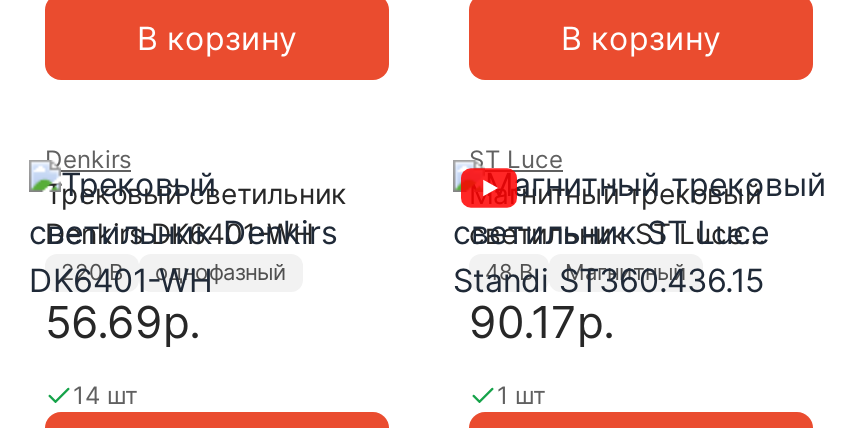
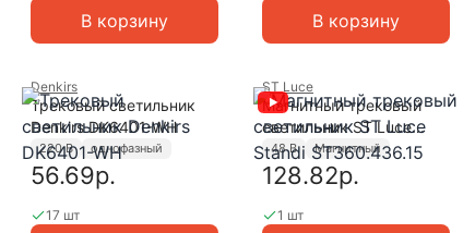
[469,295,615,347] 90.17р. -> [262,161,359,189] 128.82р.
[73,380,137,410] 14 шт -> [46,207,80,223] 17 шт

